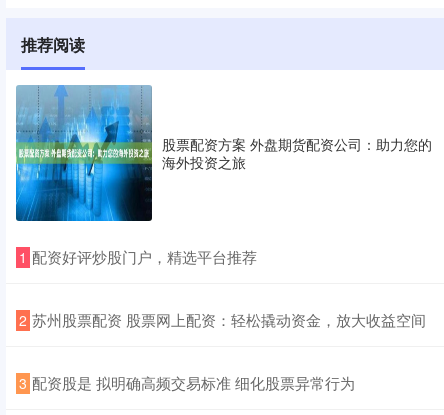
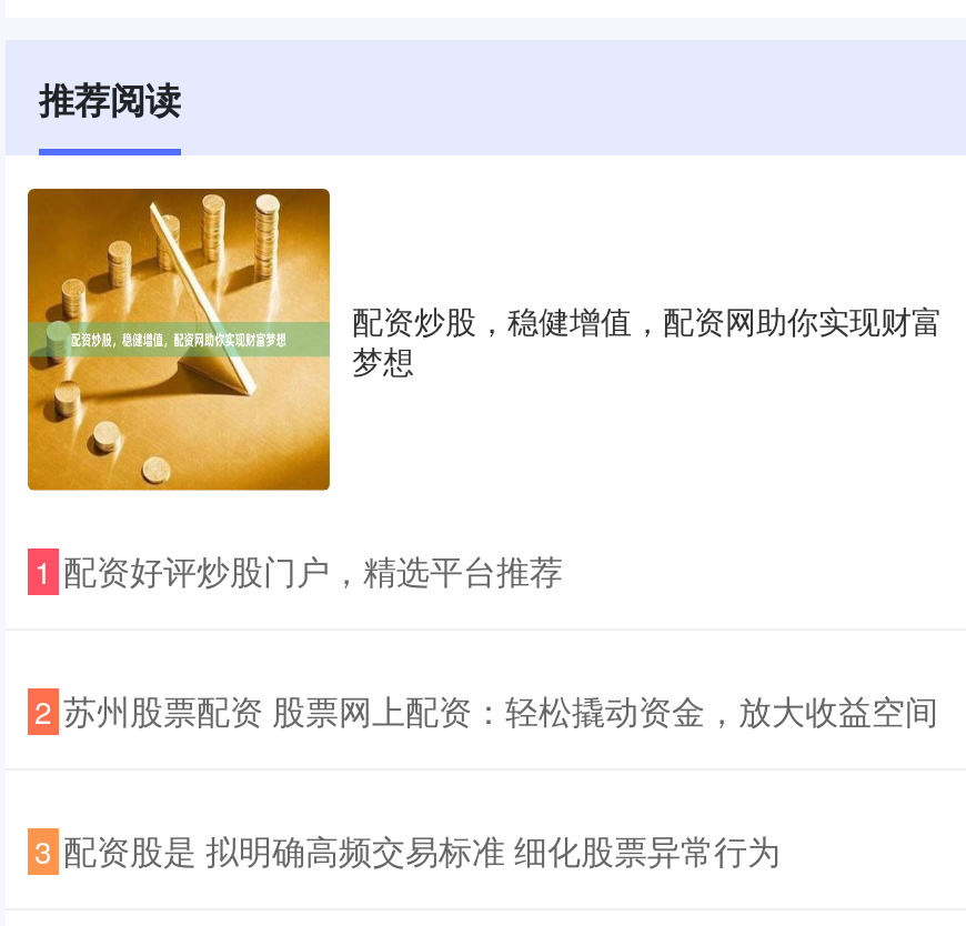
[15,84,432,222] [image] | 股票配资方案 外盘期货配资公司：助力您的 | 海外投资之旅 -> [26,185,943,492] [image] | 配资炒股，稳健增值，配资网助你实现财富 | 梦想

